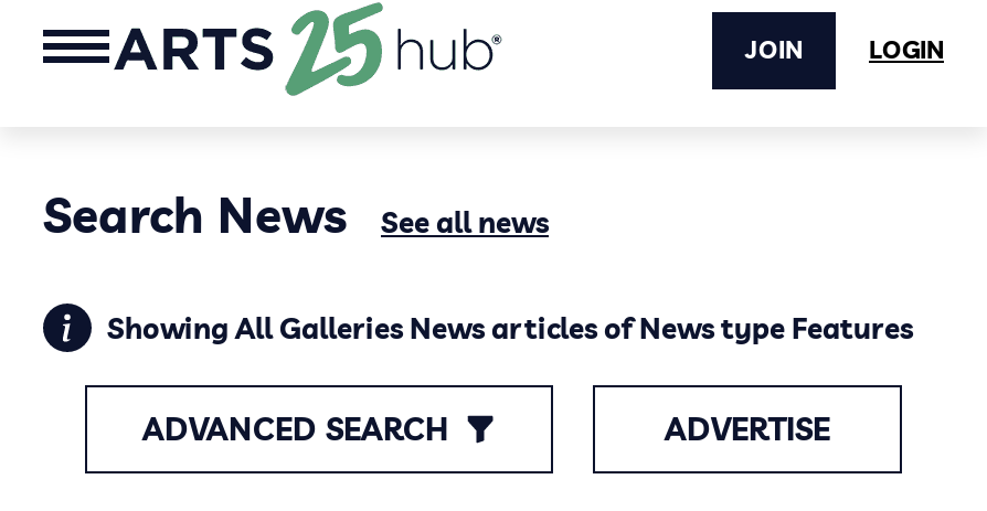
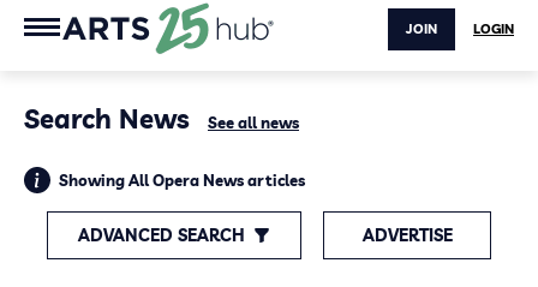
[107,310,913,345] Showing All Galleries News articles of News type Features -> [59,171,305,190] Showing All Opera News articles

